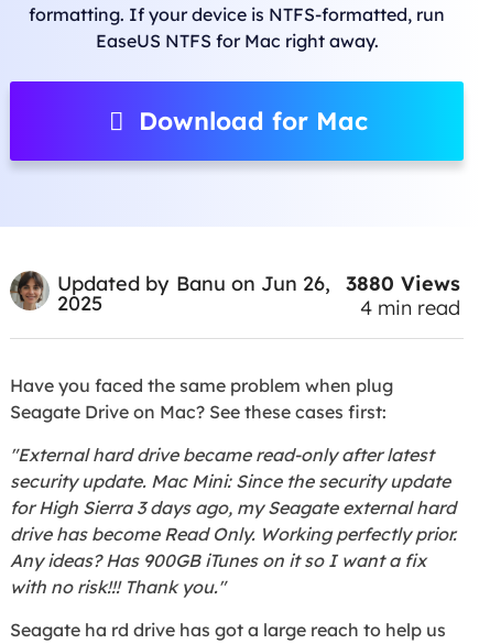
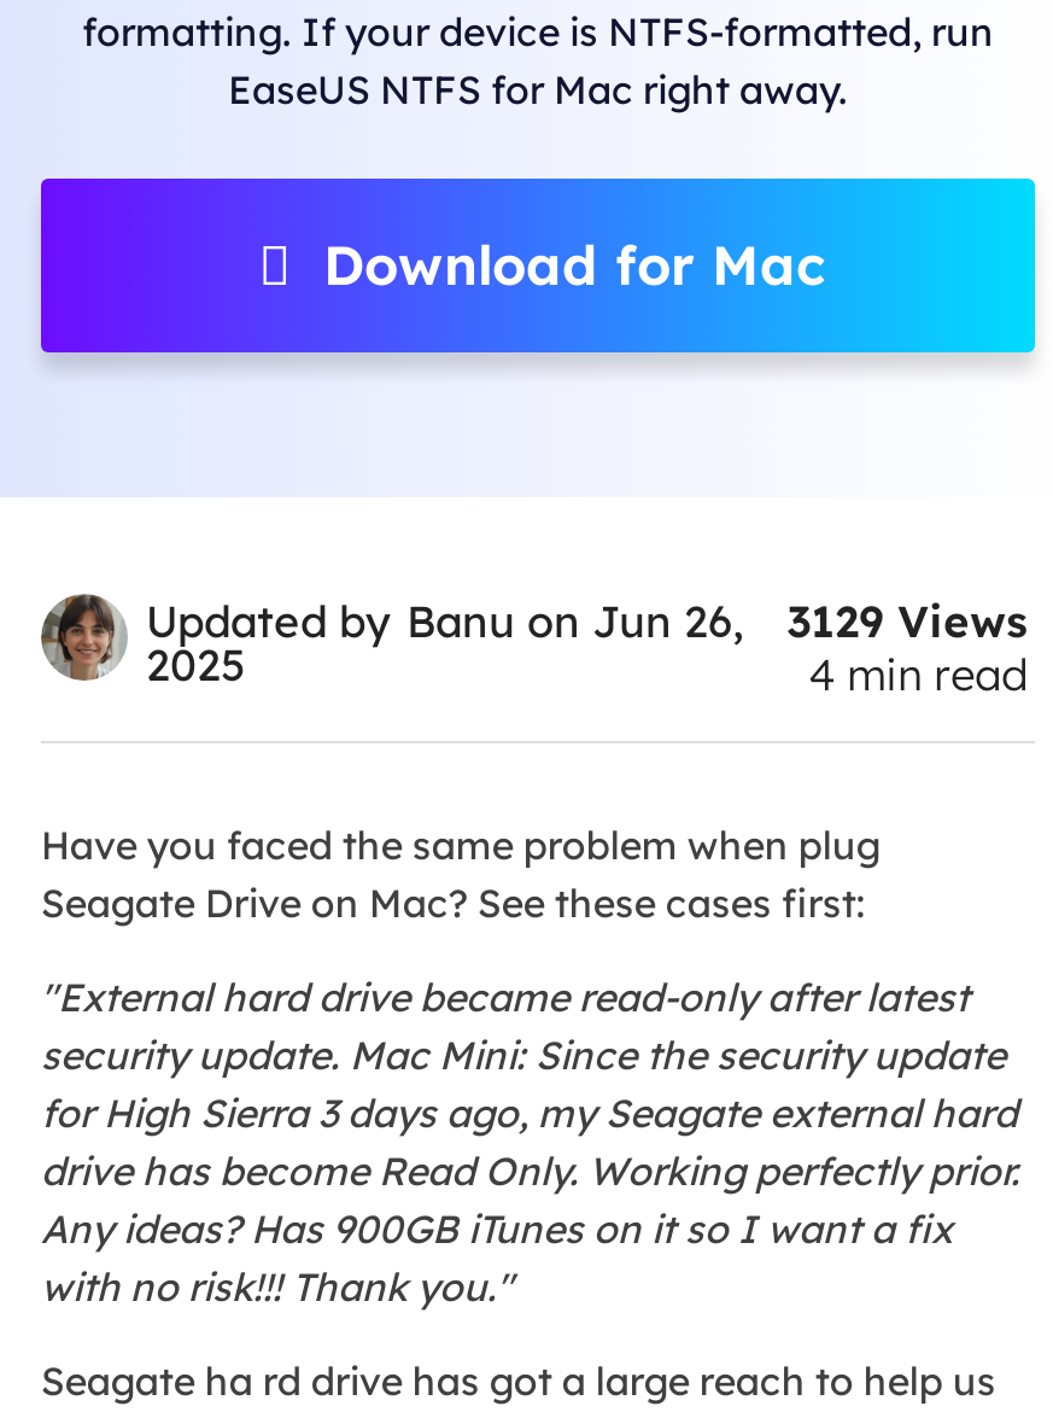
[58,271,460,296] Updated by Banu on Jun 26, 3880 Views -> [146,593,1028,650] Updated by Banu on Jun 26, 3129 Views

